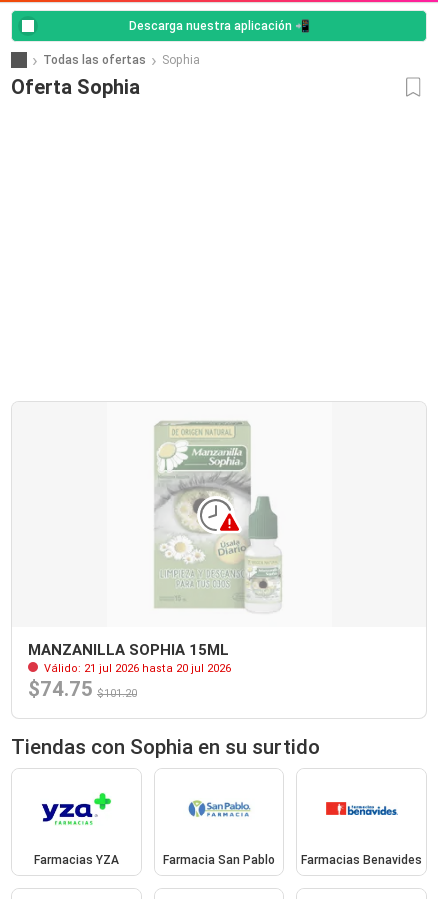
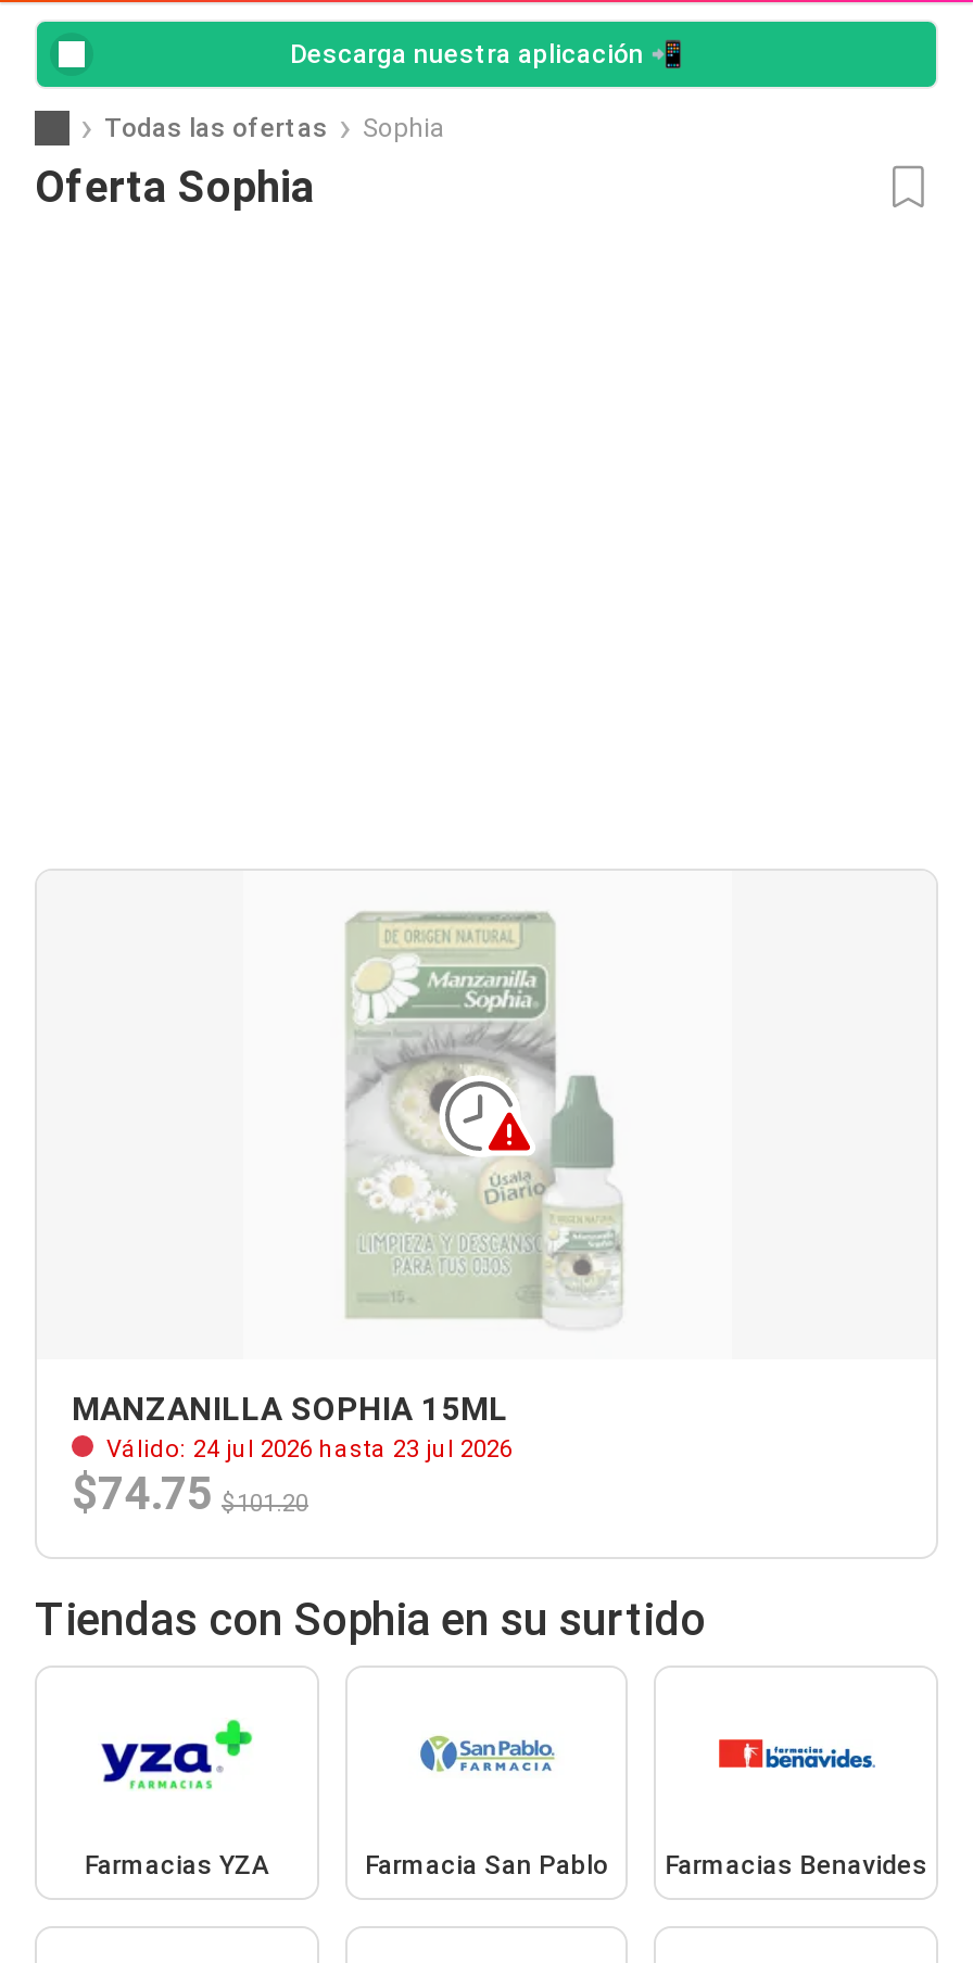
[41,662,231,675] Válido: 21 jul 2026 hasta 20 jul 2026 -> [100,1435,513,1464] Válido: 24 jul 2026 hasta 23 jul 2026

